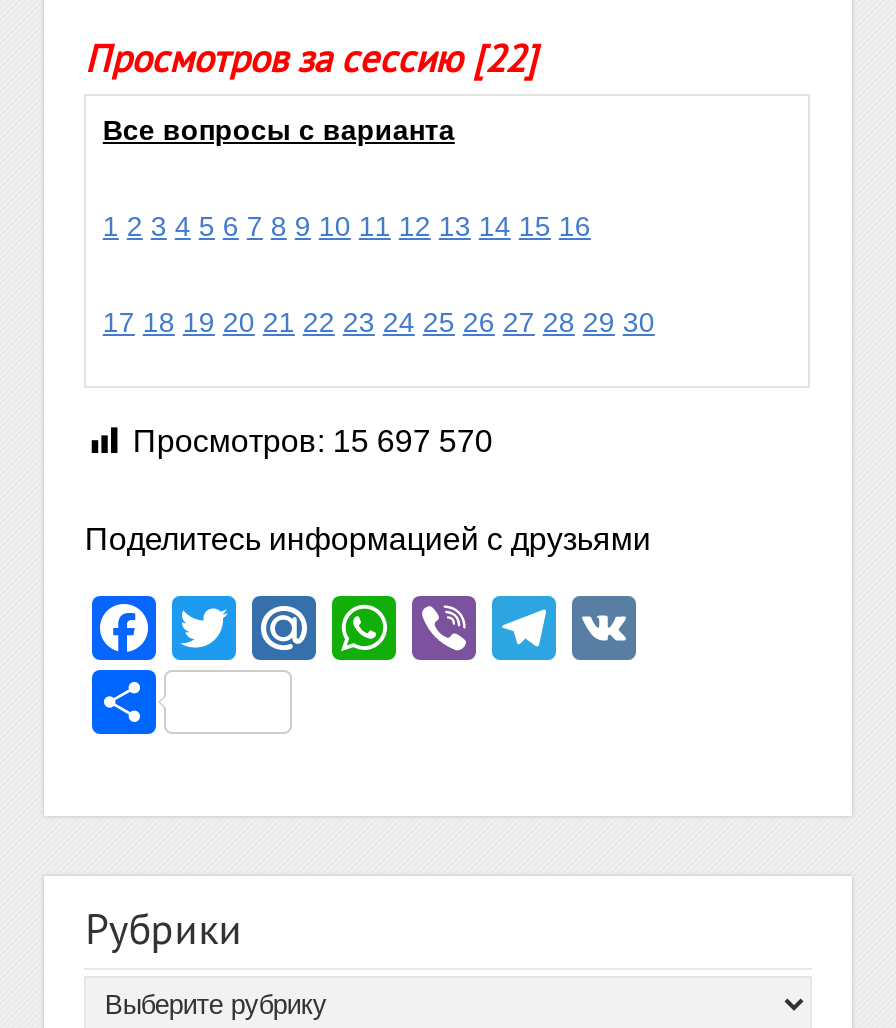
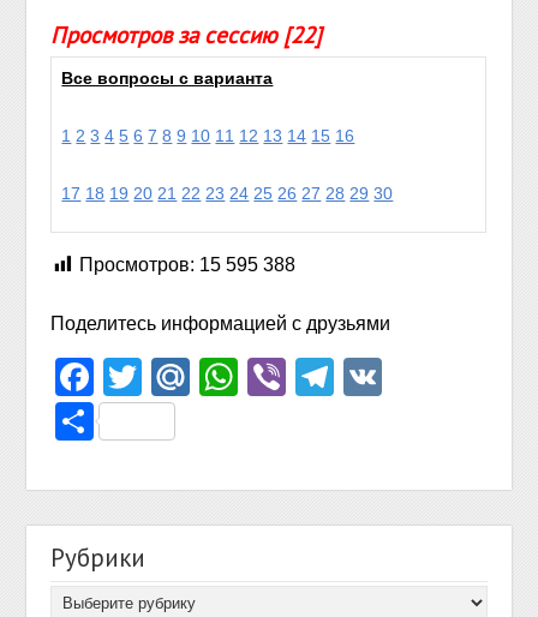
[133,424,493,458] Просмотров: 15 697 570 -> [80,254,296,275] Просмотров: 15 595 388

